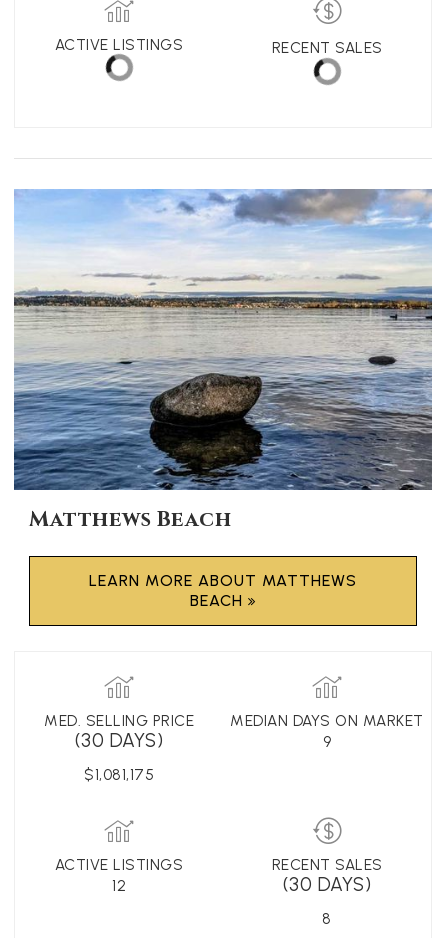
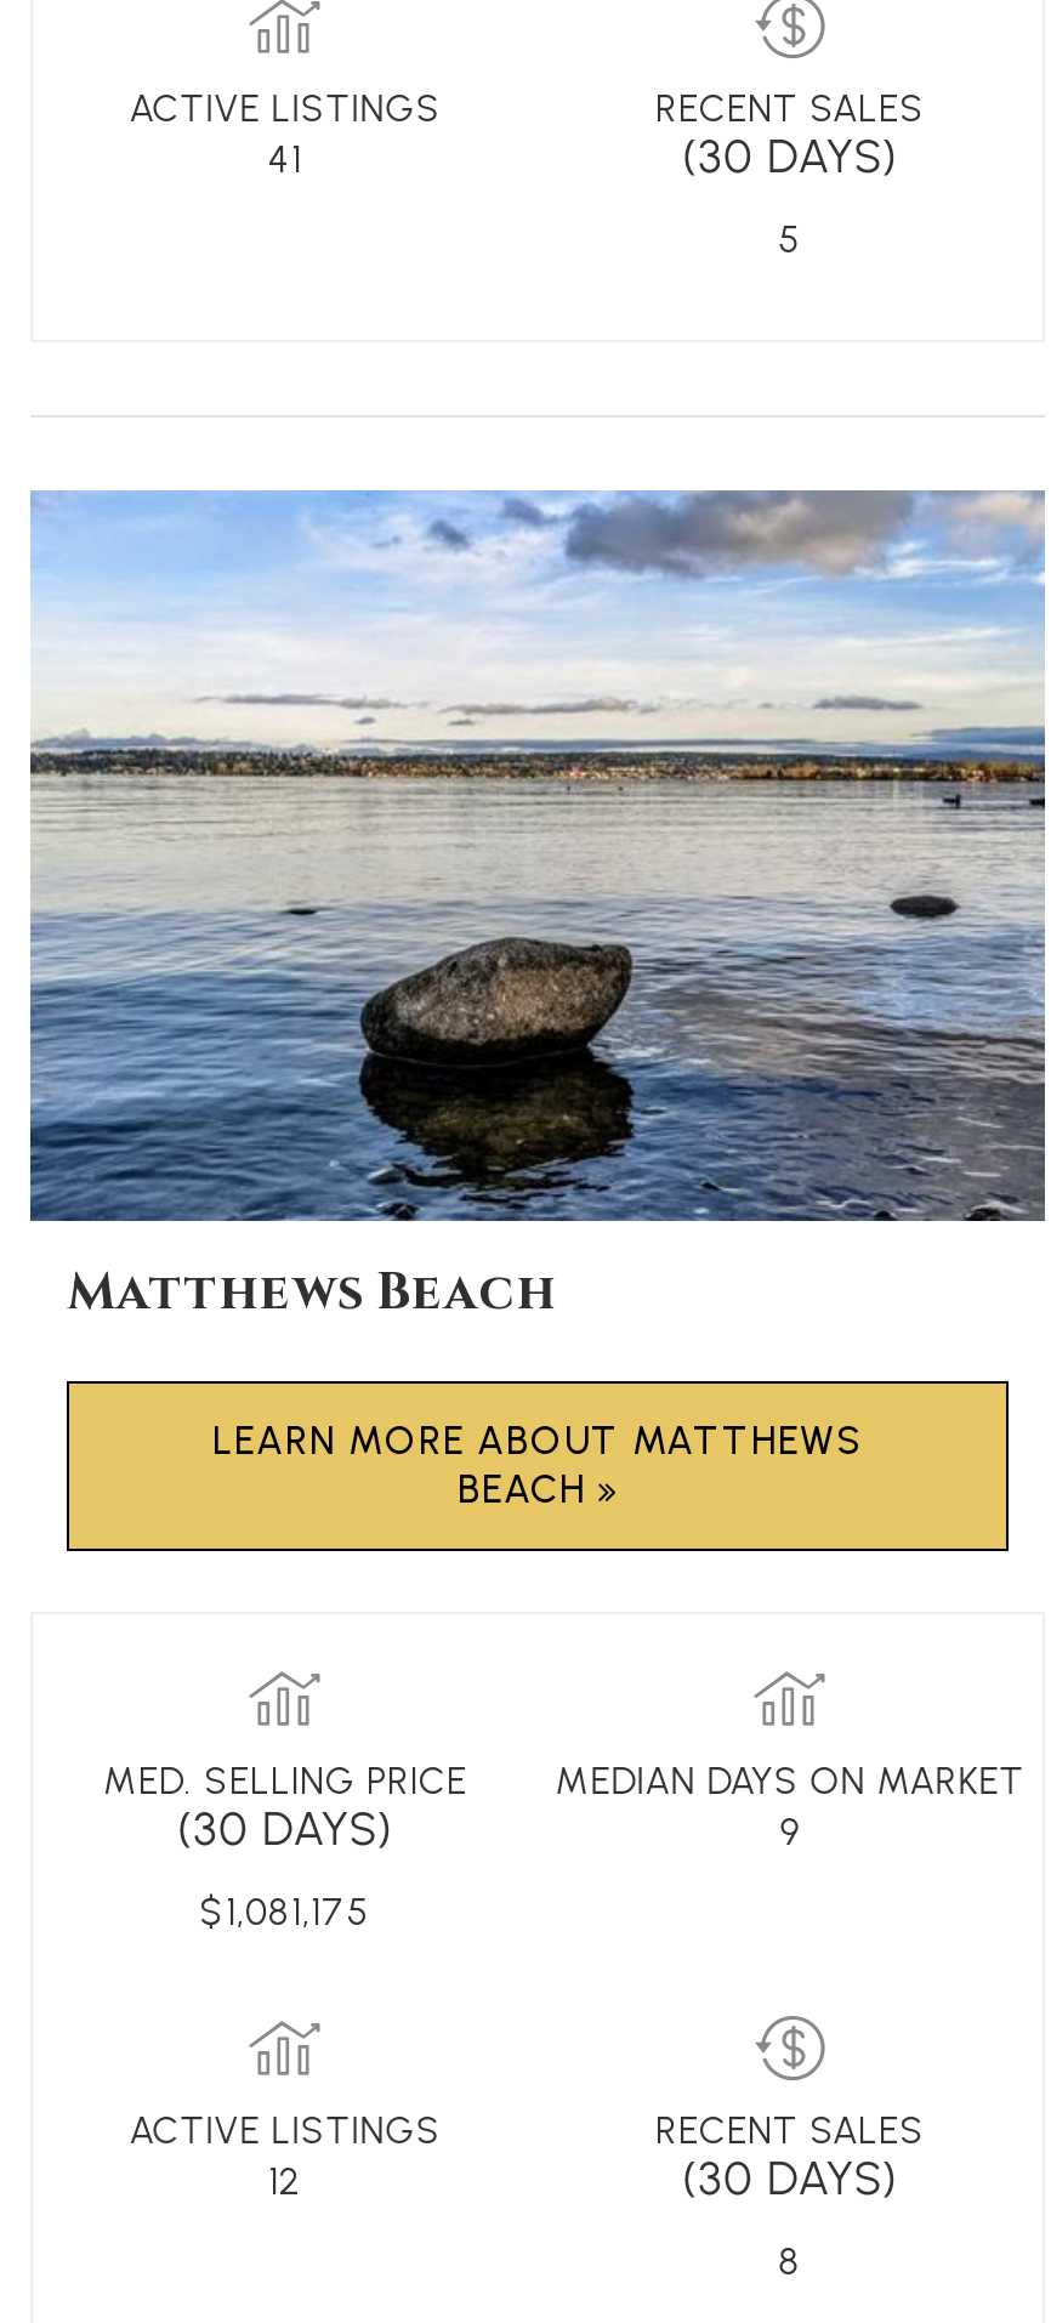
none -> [268,135,302,181] 41
none -> [683,128,897,261] (30 DAYS) | 5

